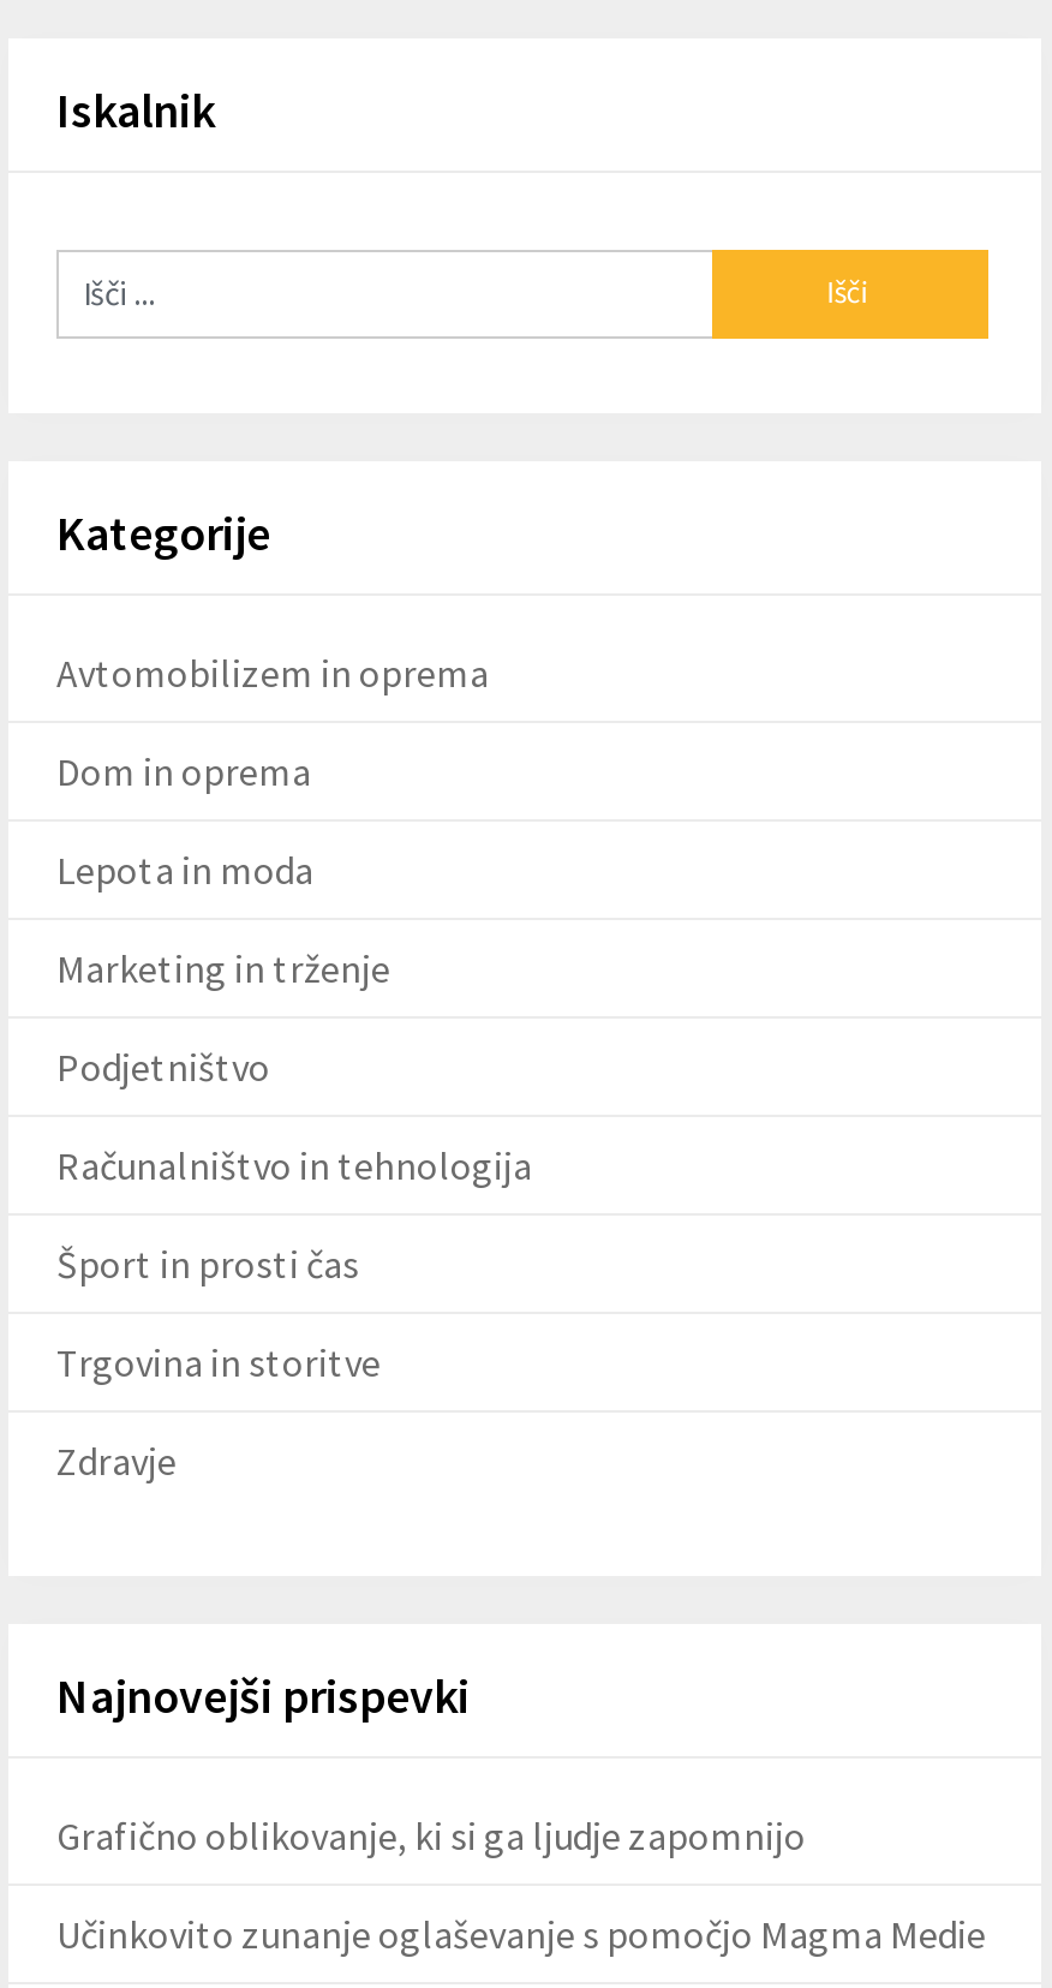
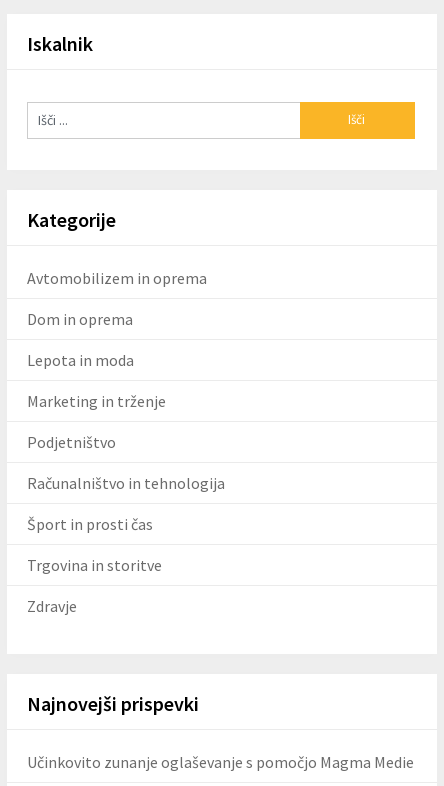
[56,1812,806,1860] Grafično oblikovanje, ki si ga ljudje zapomnijo -> none

